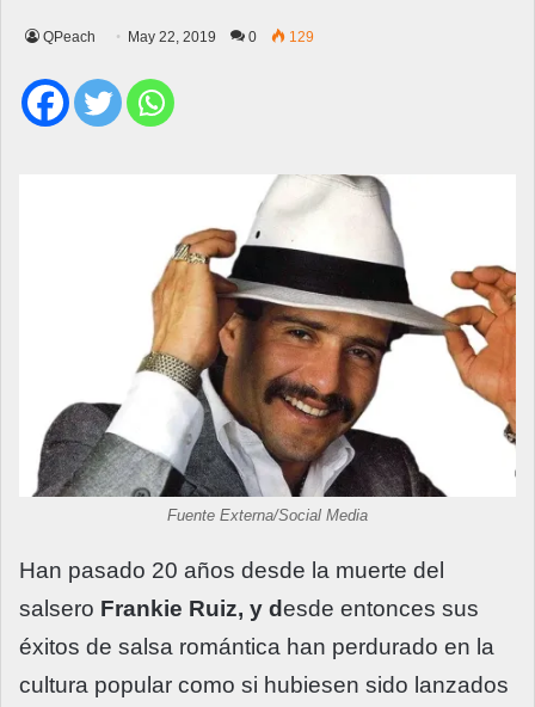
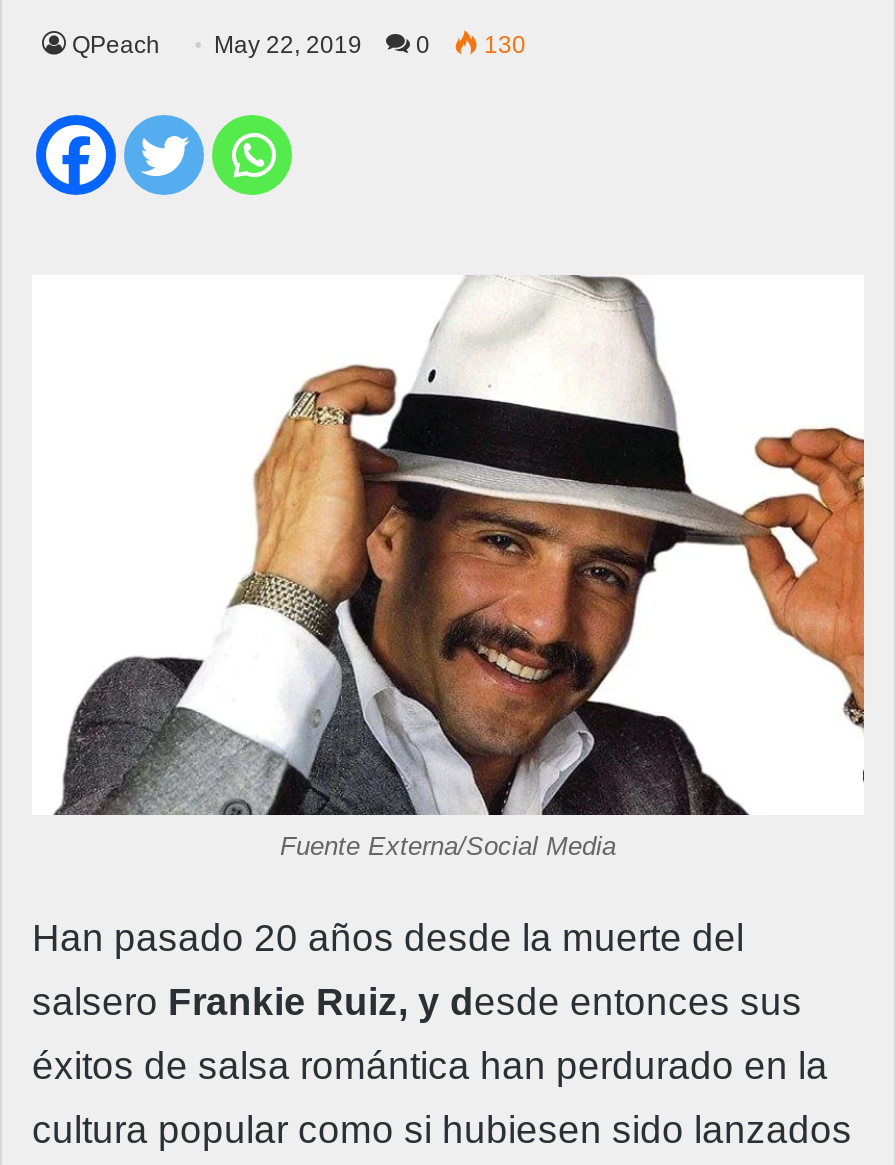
[43,28,314,45] QPeach May 22, 2019 0 129 -> [72,30,526,58] QPeach May 22, 2019 0 130

